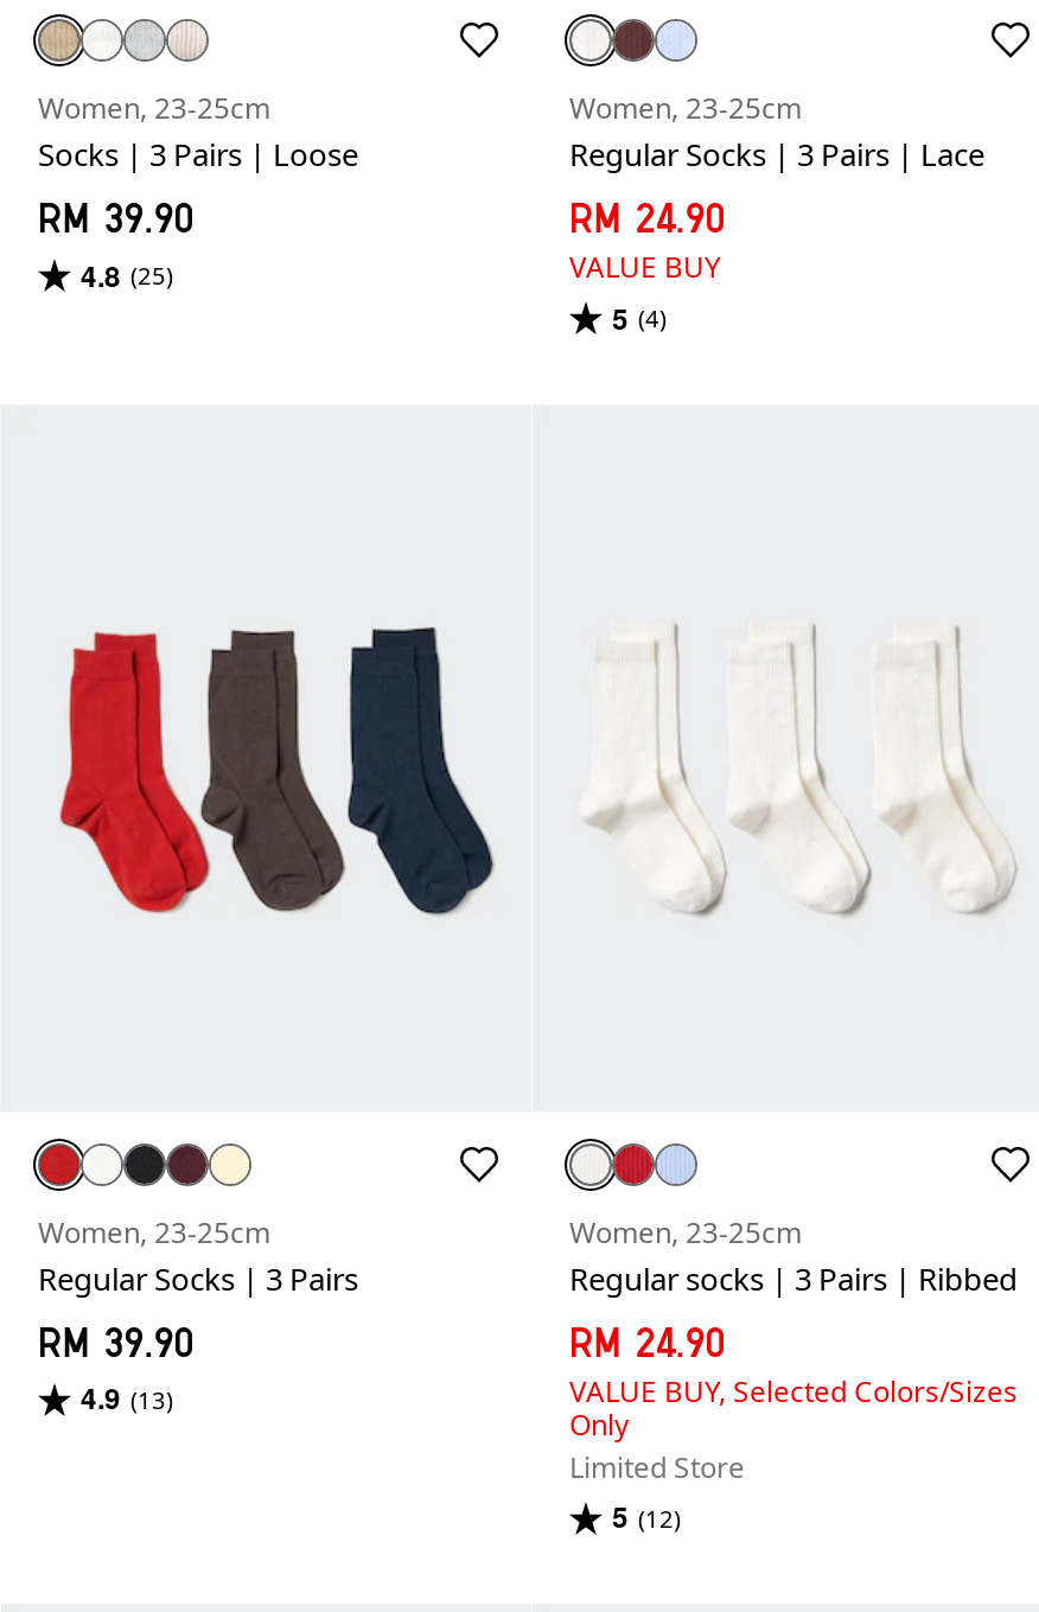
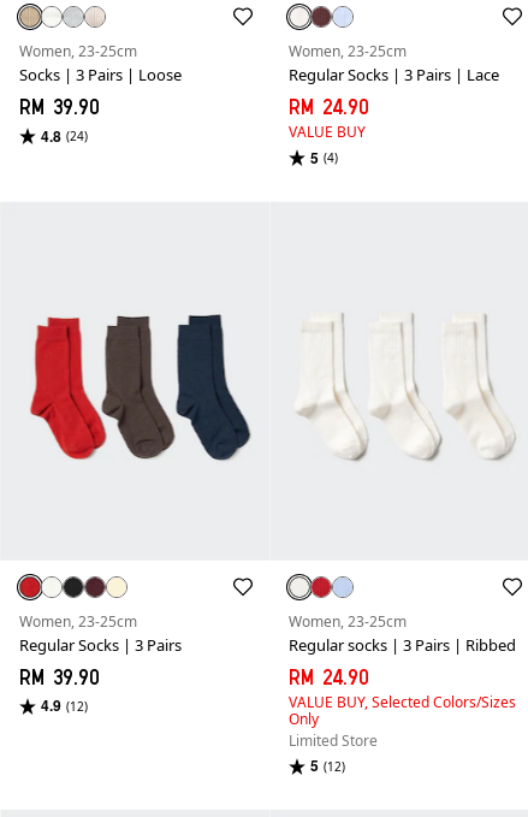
[81,253,173,296] 4.8 (25) -> [41,125,88,147] 4.8 (24)
[81,1377,173,1420] 4.9 (13) -> [41,695,88,717] 4.9 (12)

